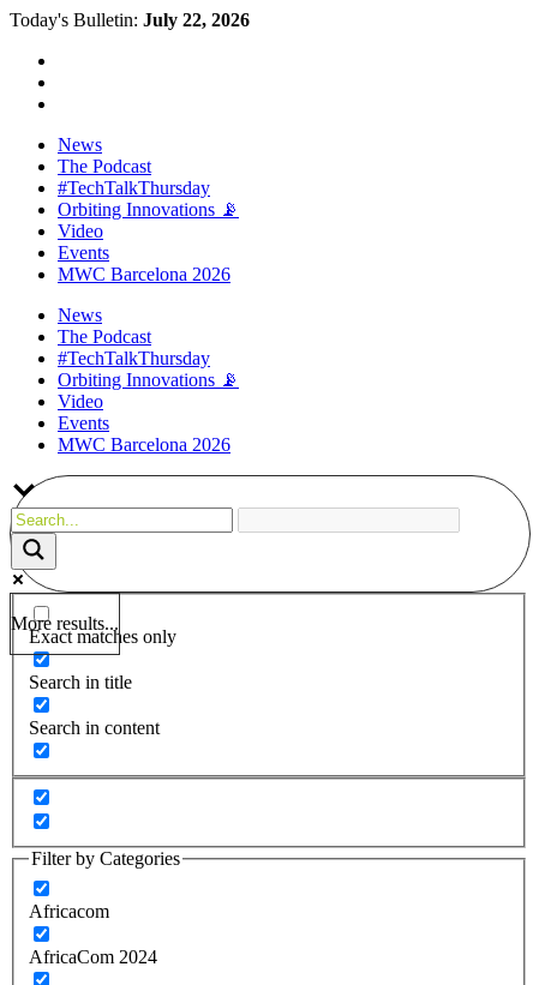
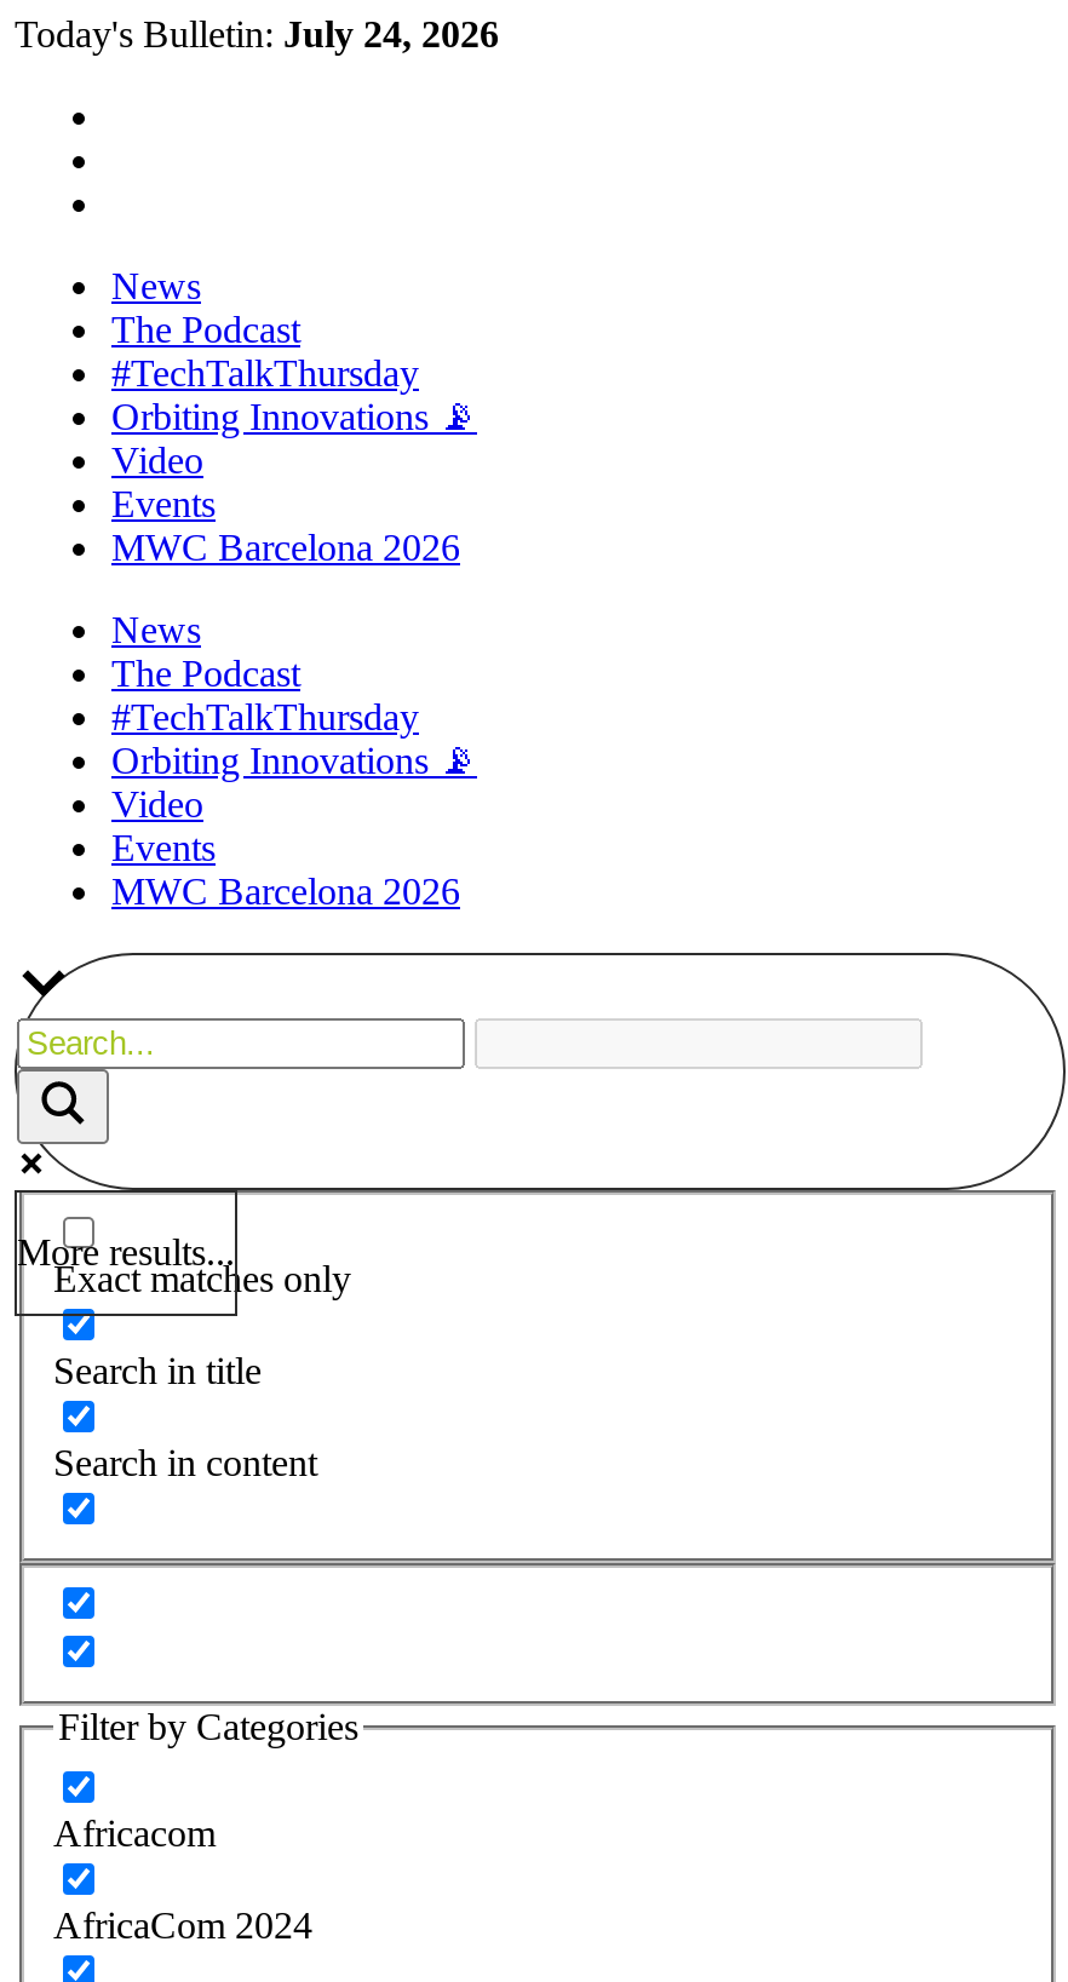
[10,10,250,30] Today's Bulletin: July 22, 2026 -> [15,13,499,54] Today's Bulletin: July 24, 2026

